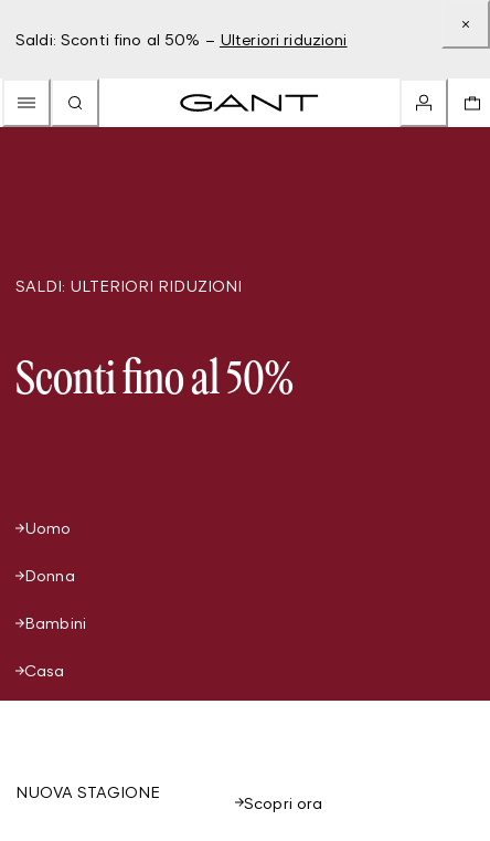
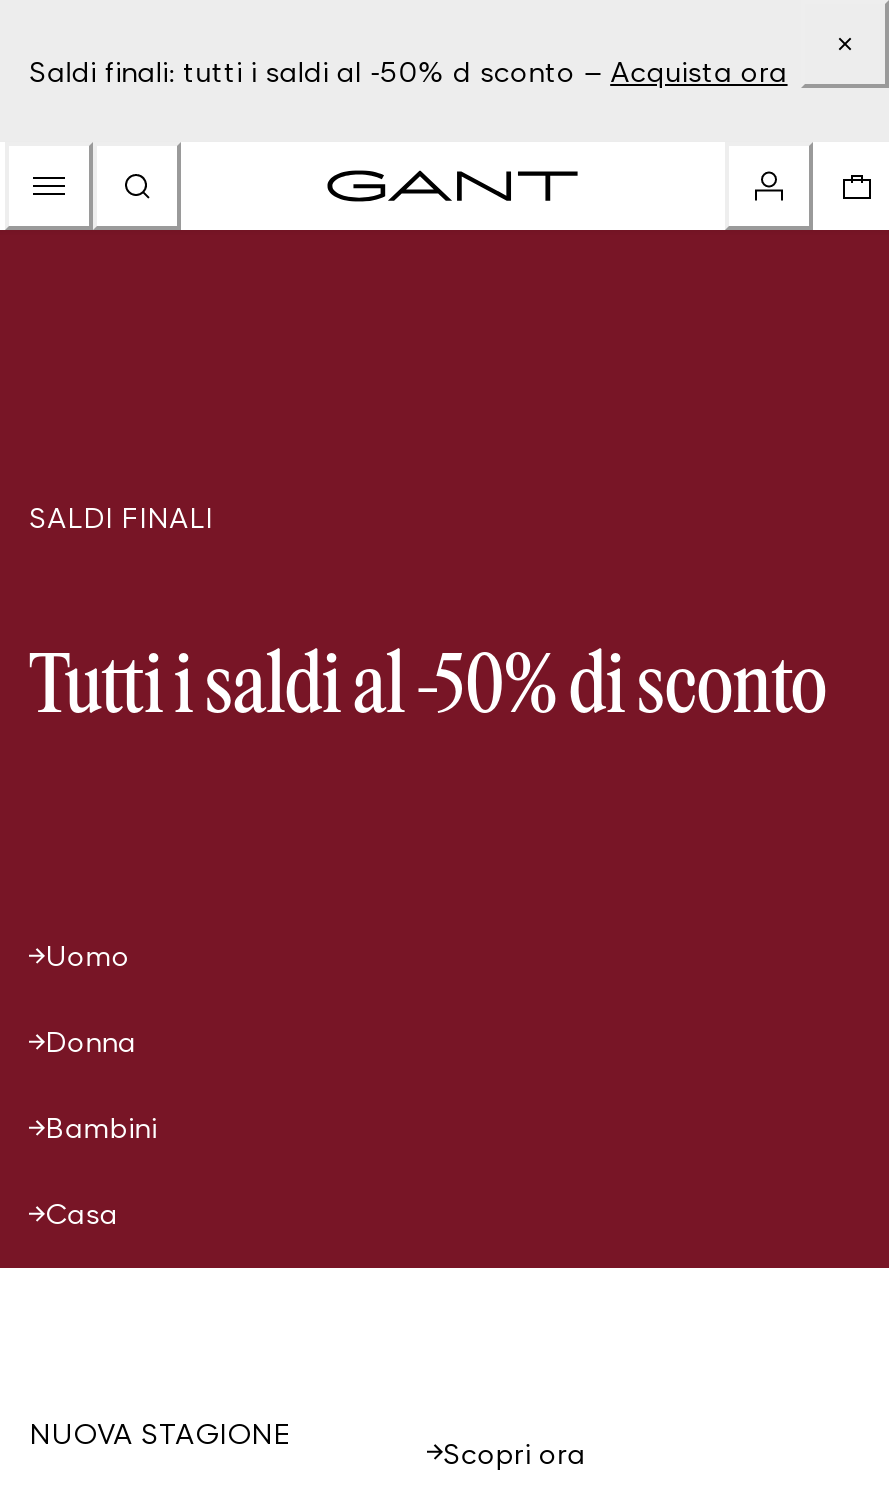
[15,30,347,49] Saldi: Sconti fino al 50% – Ulteriori riduzioni -> [29,54,788,88] Saldi finali: tutti i saldi al -50% d sconto – Acquista ora
[15,276,242,295] SALDI: ULTERIORI RIDUZIONI -> [29,500,213,534] SALDI FINALI
[15,358,294,403] Sconti fino al 50% -> [29,648,827,730] Tutti i saldi al -50% di sconto

